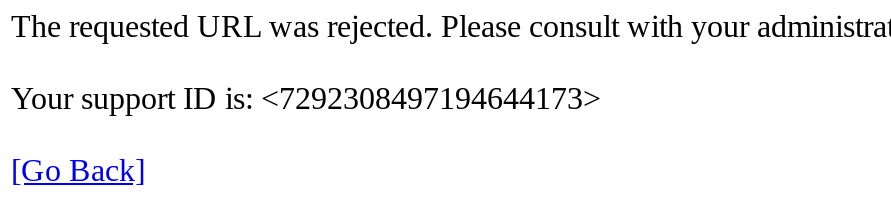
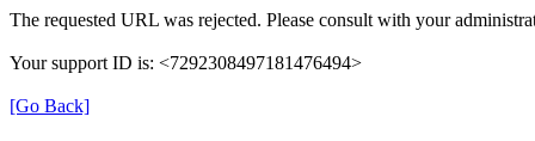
[11,81,601,115] Your support ID is: <7292308497194644173> -> [10,53,362,73] Your support ID is: <7292308497181476494>

